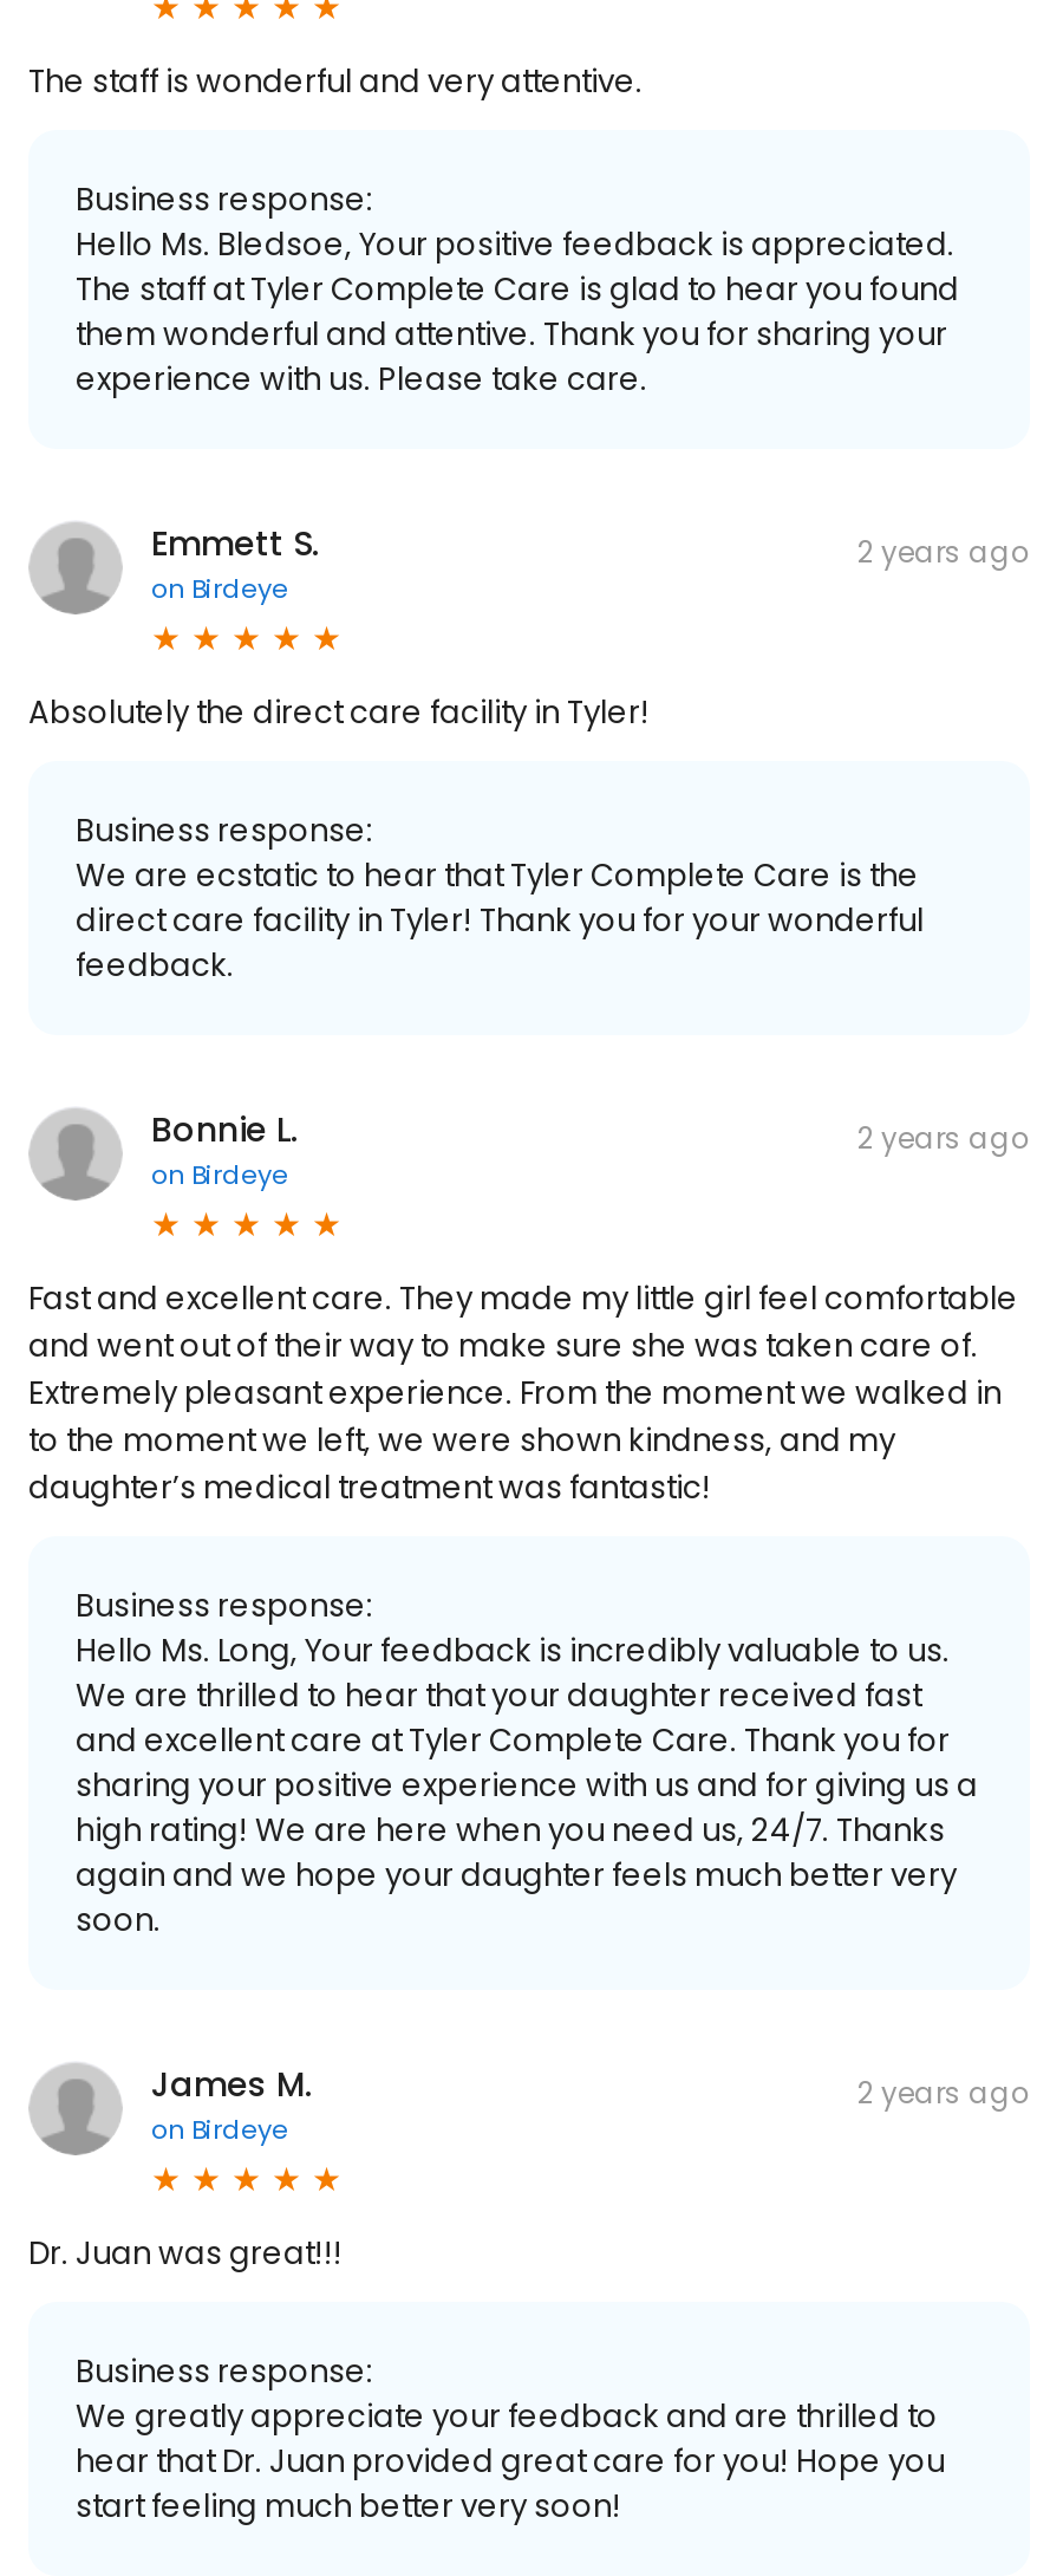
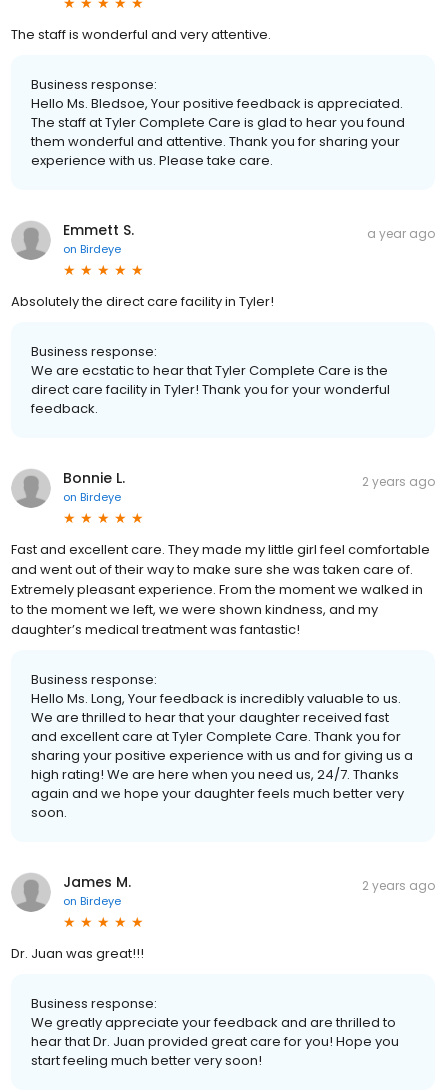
[857,532,1030,572] 2 years ago -> [367,225,435,242] a year ago

